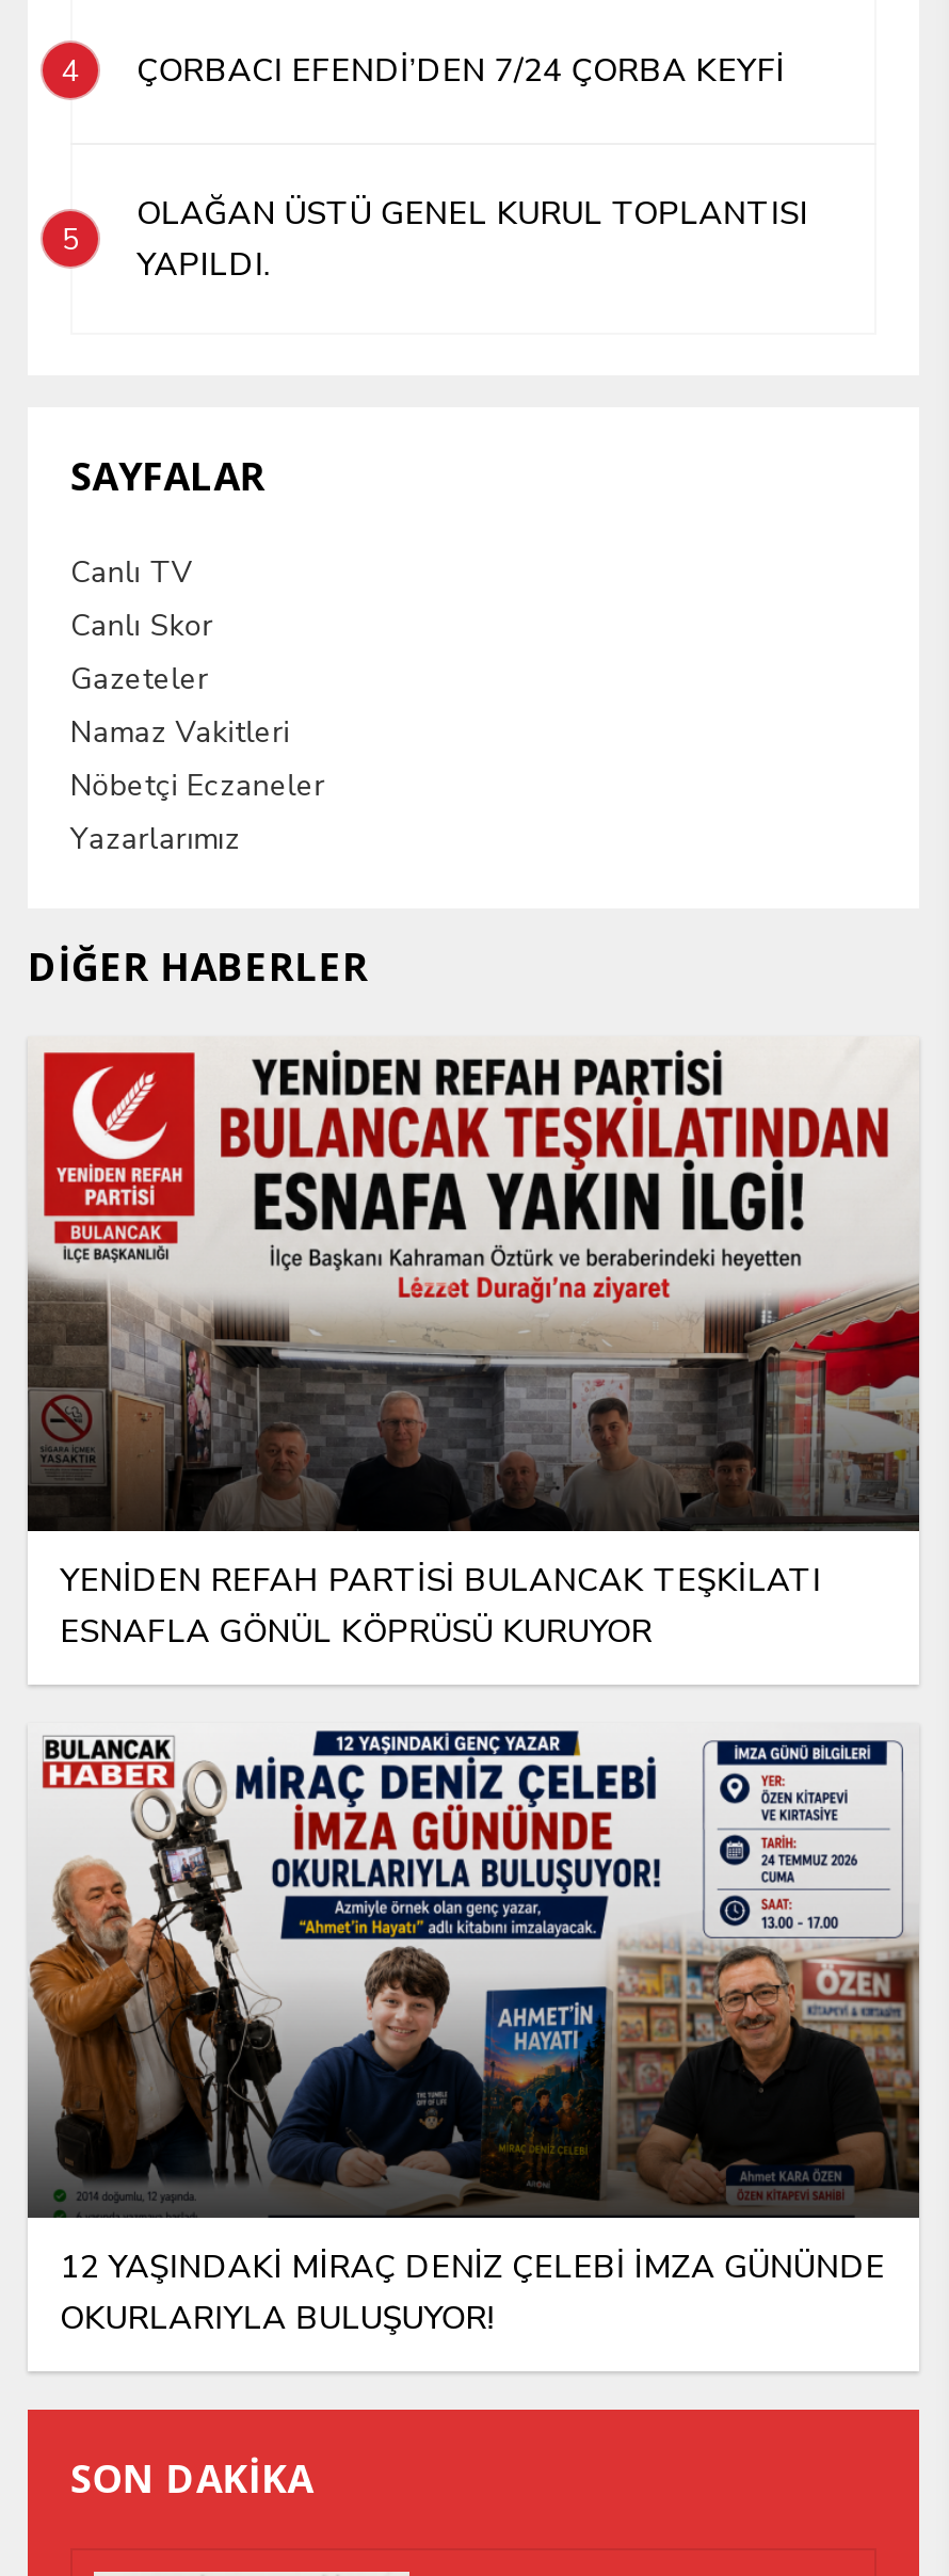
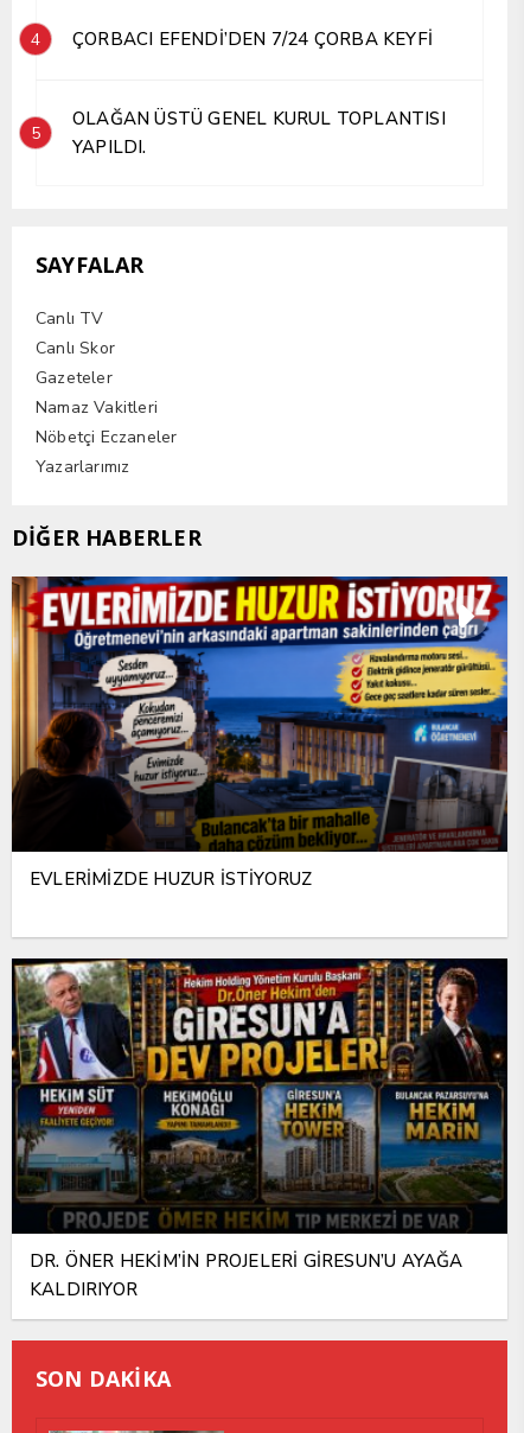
[26,1036,921,1653] [image] | YENİDEN REFAH PARTİSİ BULANCAK TEŞKİLATI | ESNAFLA GÖNÜL KÖPRÜSÜ KURUYOR -> [11,575,509,891] [image] | EVLERİMİZDE HUZUR İSTİYORUZ
[28,1723,921,2340] [image] | 12 YAŞINDAKİ MİRAÇ DENİZ ÇELEBİ İMZA GÜNÜNDE | OKURLARIYLA BULUŞUYOR! -> [11,957,509,1302] [image] | DR. ÖNER HEKİM’İN PROJELERİ GİRESUN’U AYAĞA | KALDIRIYOR

